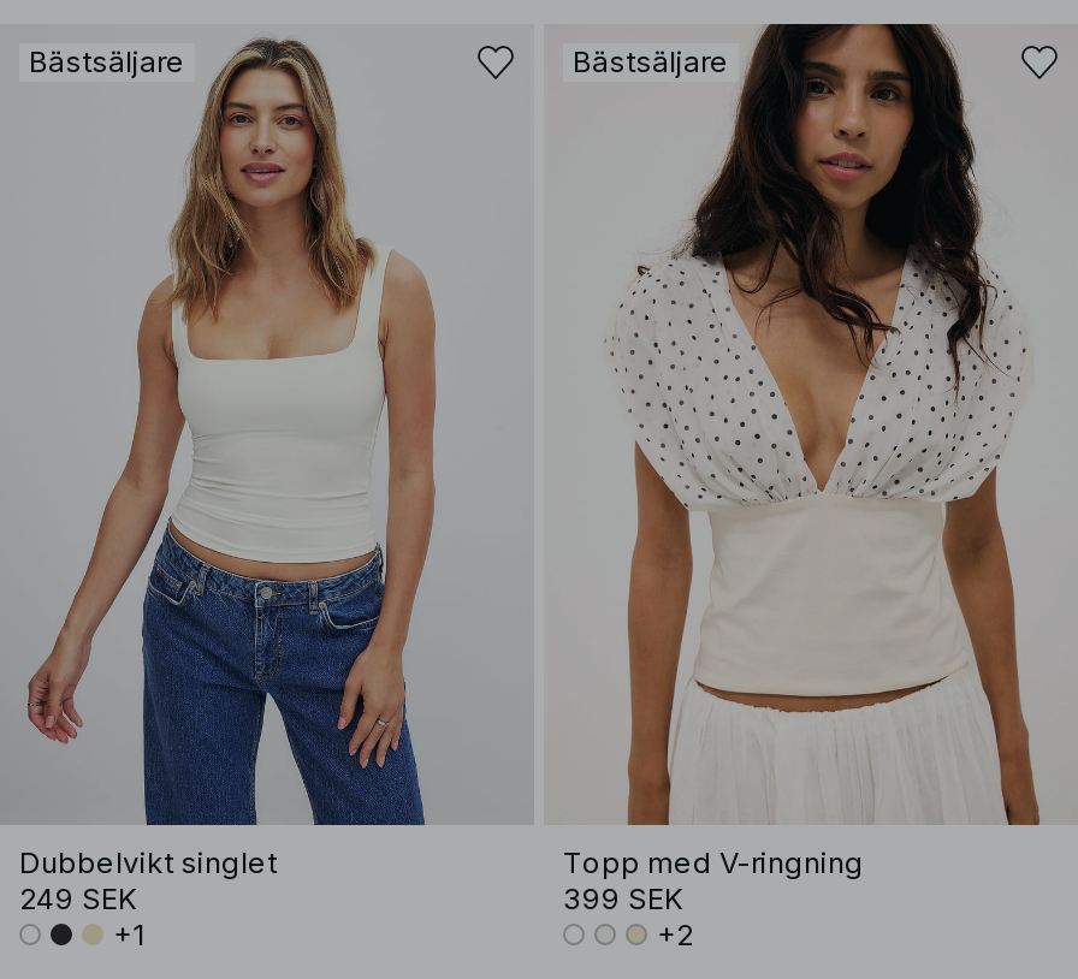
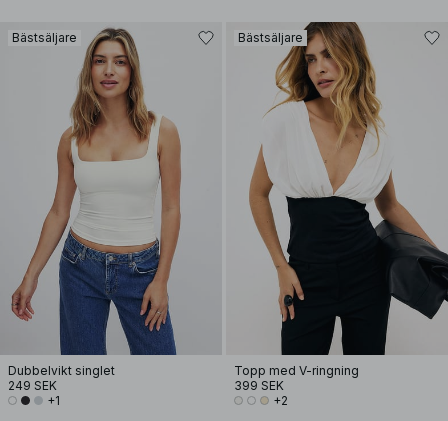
[599,22,1071,827] [image] -> [248,21,445,356] [image]

